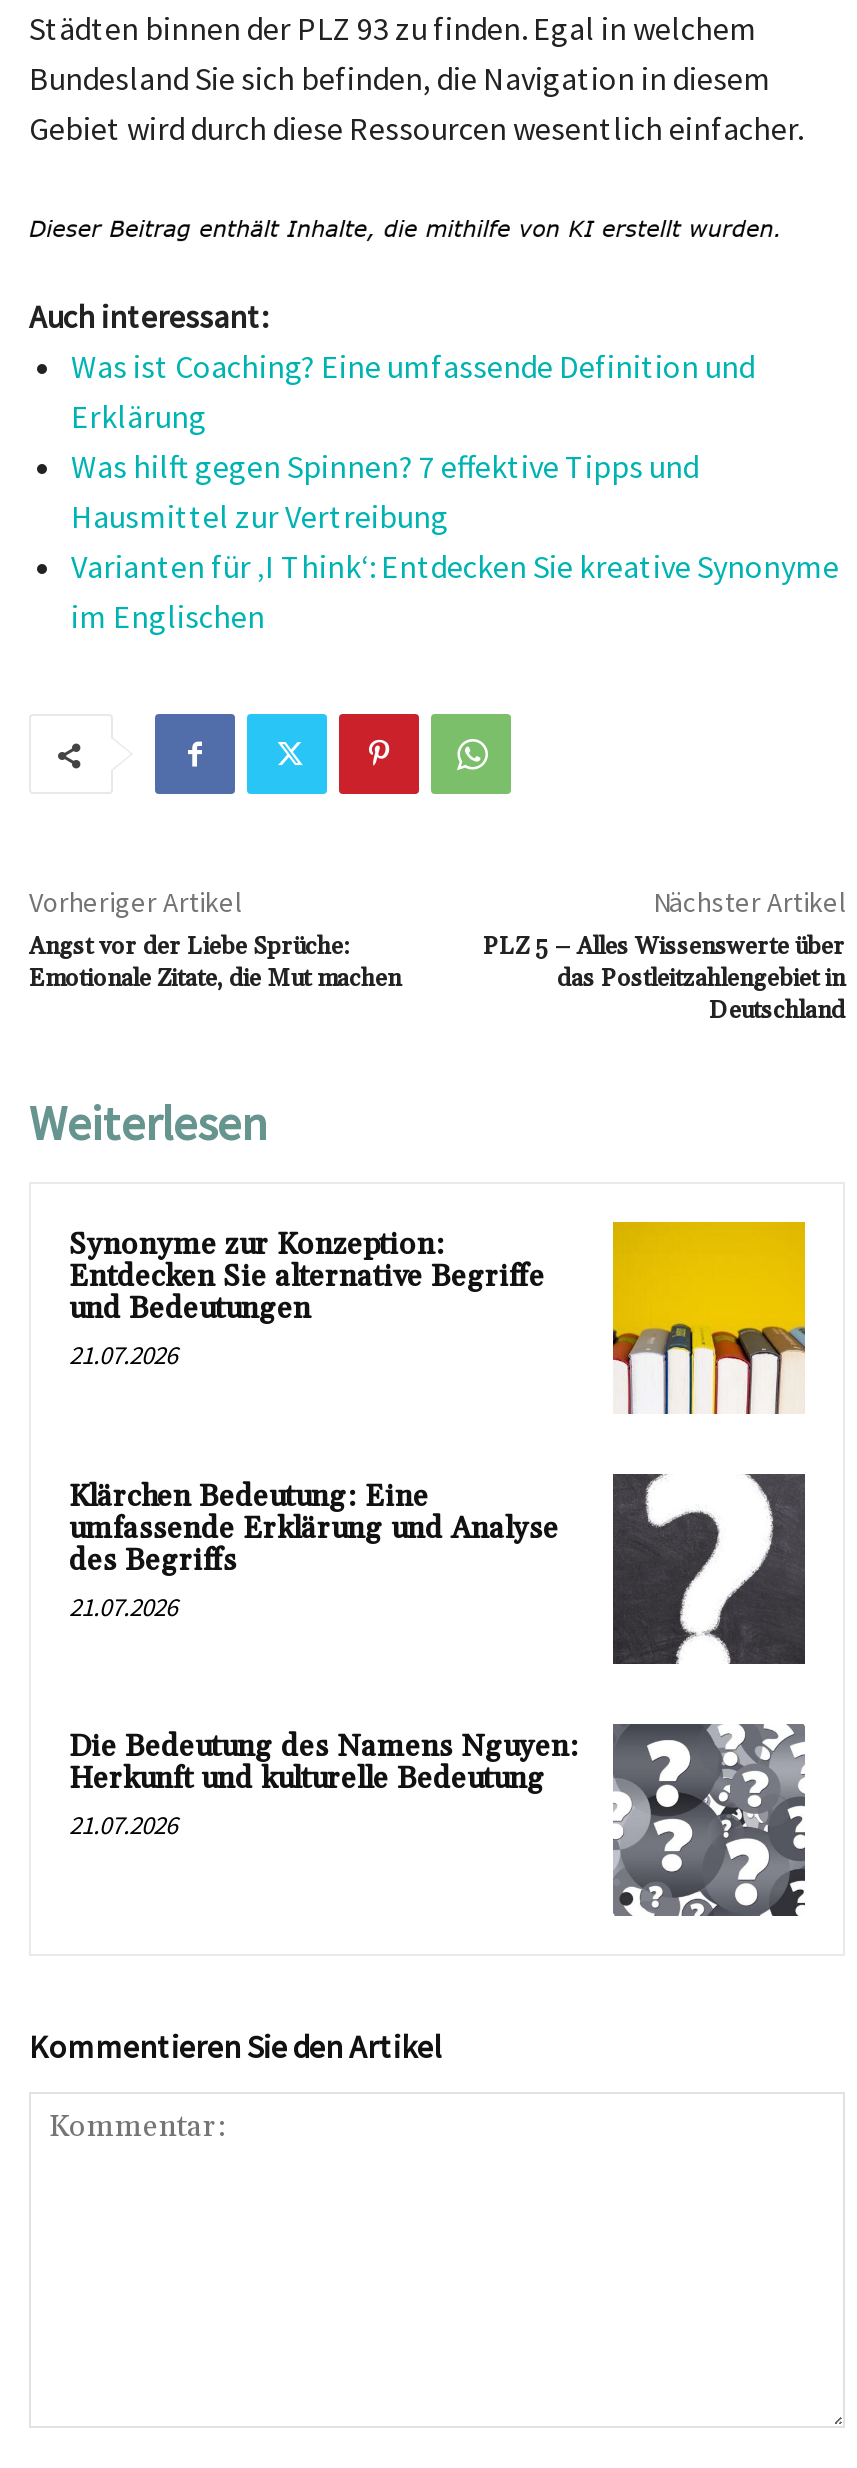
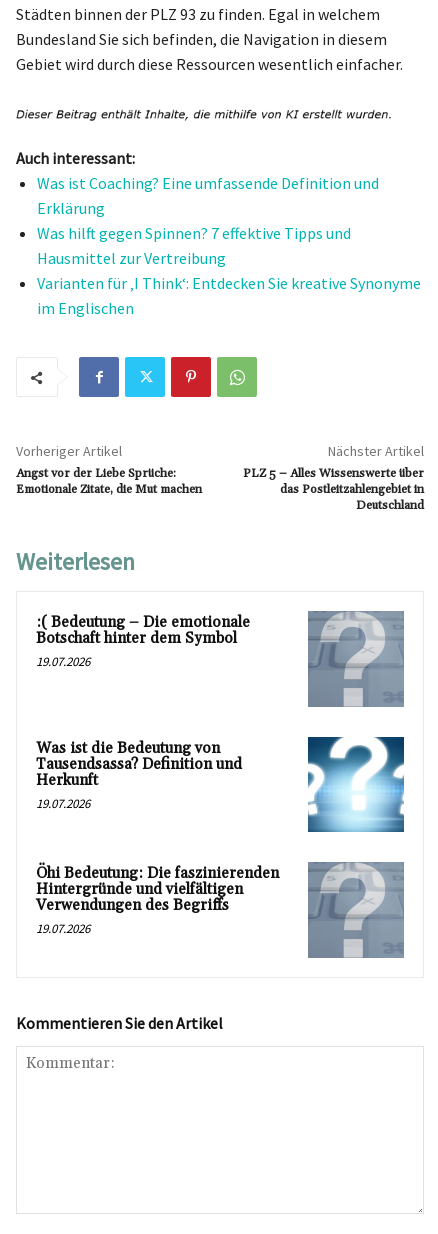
[69,1226,545,1372] Synonyme zur Konzeption: | Entdecken Sie alternative Begriffe | und Bedeutungen | 21.07.2026 -> [36,613,250,670] :( Bedeutung – Die emotionale | Botschaft hinter dem Symbol | 19.07.2026
[611,1220,807,1416] [image] -> [307,610,405,708] [image]
[69,1478,559,1624] Klärchen Bedeutung: Eine | umfassende Erklärung und Analyse | des Begriffs | 21.07.2026 -> [36,739,242,812] Was ist die Bedeutung von | Tausendsassa? Definition und | Herkunft | 19.07.2026
[611,1472,807,1666] [image] -> [307,736,405,833] [image]
[69,1724,807,1918] [image] | Die Bedeutung des Namens Nguyen: | Herkunft und kulturelle Bedeutung | 21.07.2026 -> [36,861,405,959] [image] | Öhi Bedeutung: Die faszinierenden | Hintergründe und vielfältigen | Verwendungen des Begriffs | 19.07.2026

